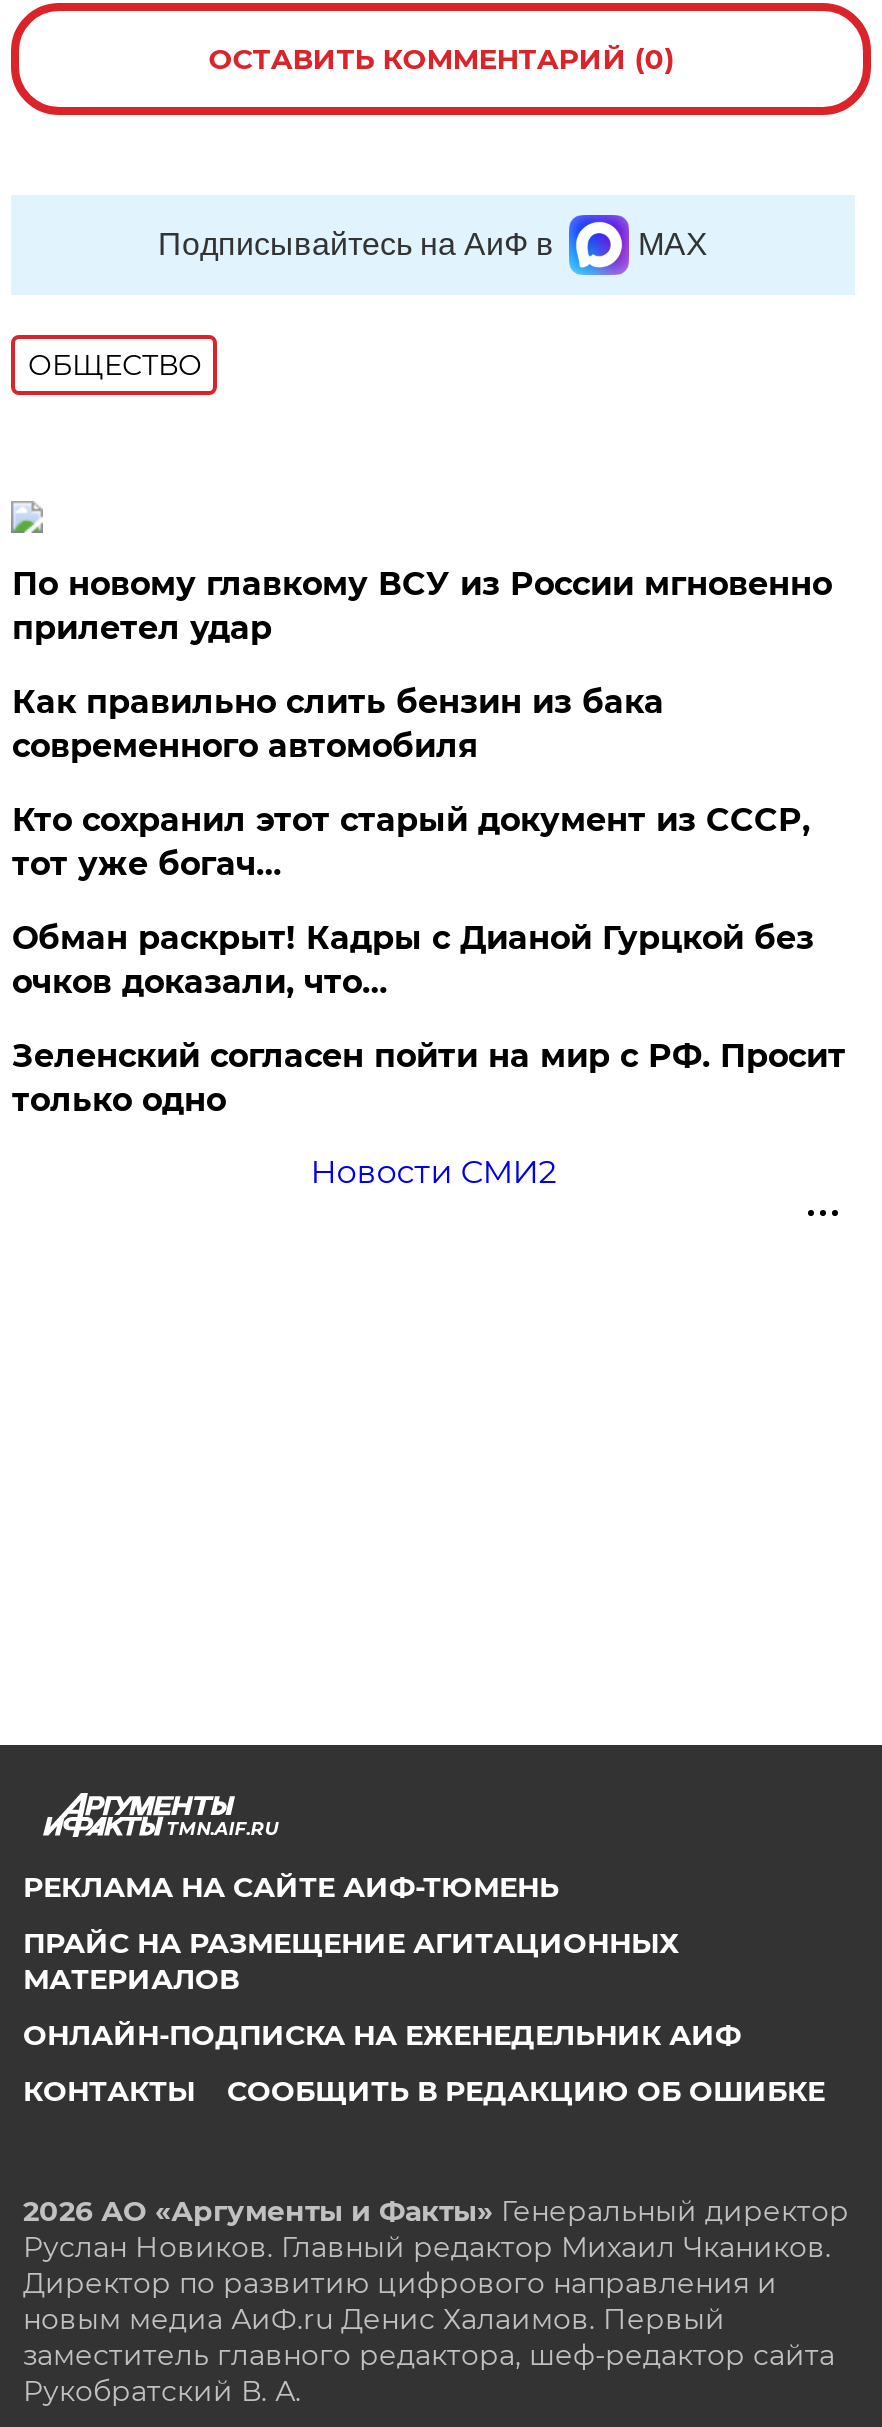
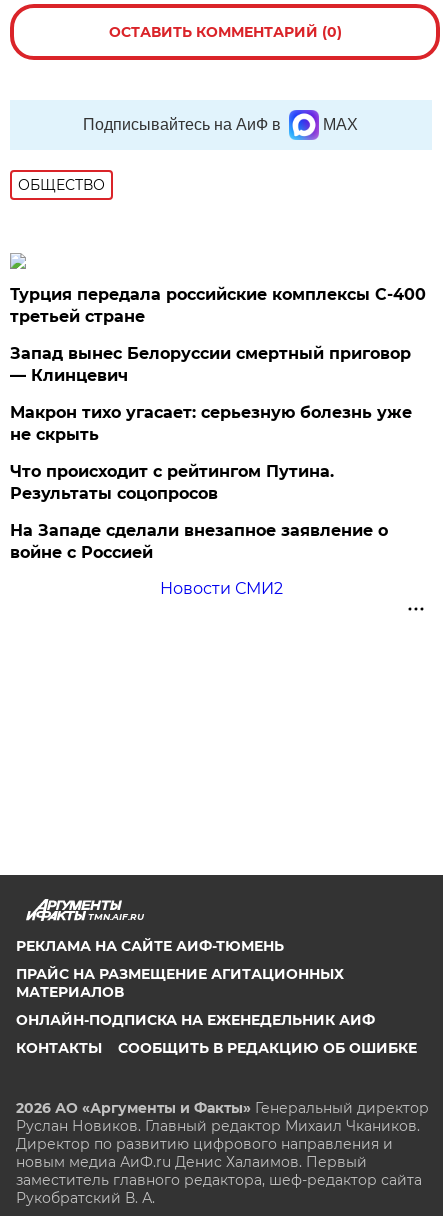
[12,565,832,647] По новому главкому ВСУ из России мгновенно | прилетел удар -> [10,285,426,326] Турция передала российские комплексы С-400 | третьей стране
[12,683,664,765] Как правильно слить бензин из бака | современного автомобиля -> [10,344,411,385] Запад вынес Белоруссии смертный приговор | — Клинцевич
[12,801,810,883] Кто сохранил этот старый документ из СССР, | тот уже богач… -> [10,403,412,444] Макрон тихо угасает: серьезную болезнь уже | не скрыть
[12,919,814,1001] Обман раскрыт! Кадры с Дианой Гурцкой без | очков доказали, что… -> [10,462,334,503] Что происходит с рейтингом Путина. | Результаты соцопросов
[12,1037,846,1119] Зеленский согласен пойти на мир с РФ. Просит | только одно -> [10,521,388,562] На Западе сделали внезапное заявление о | войне с Россией

